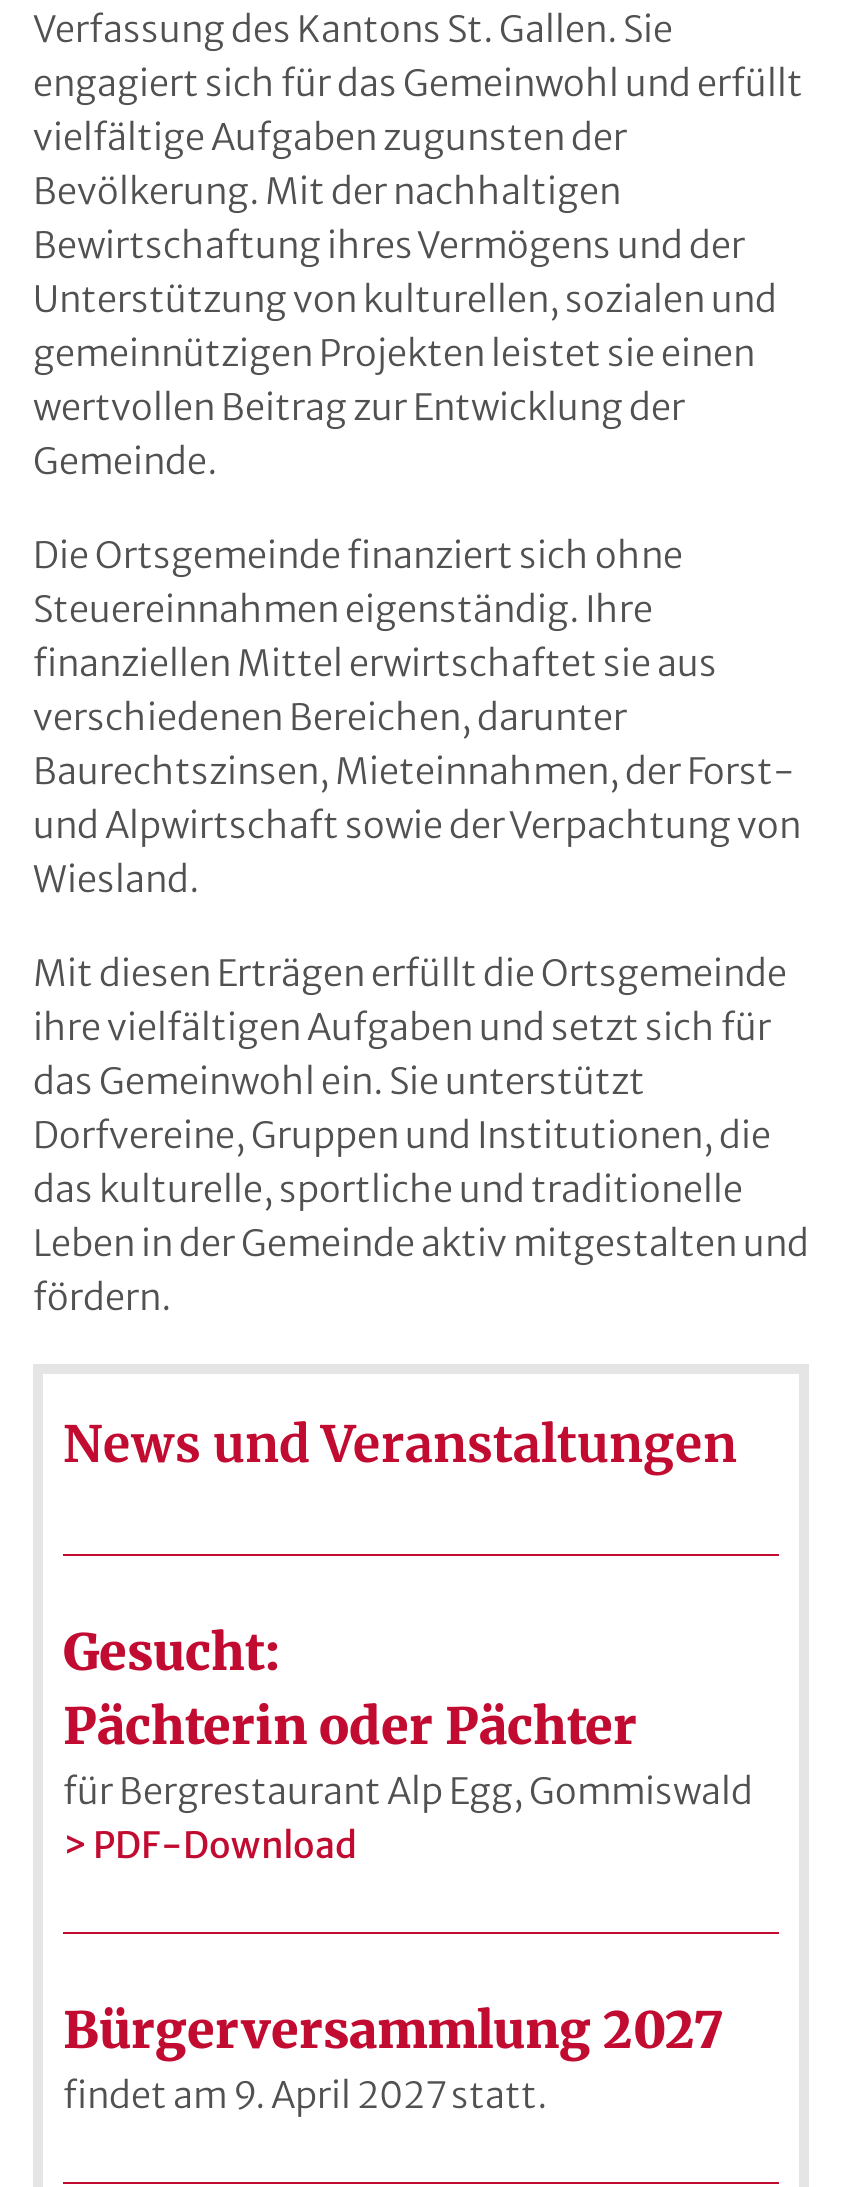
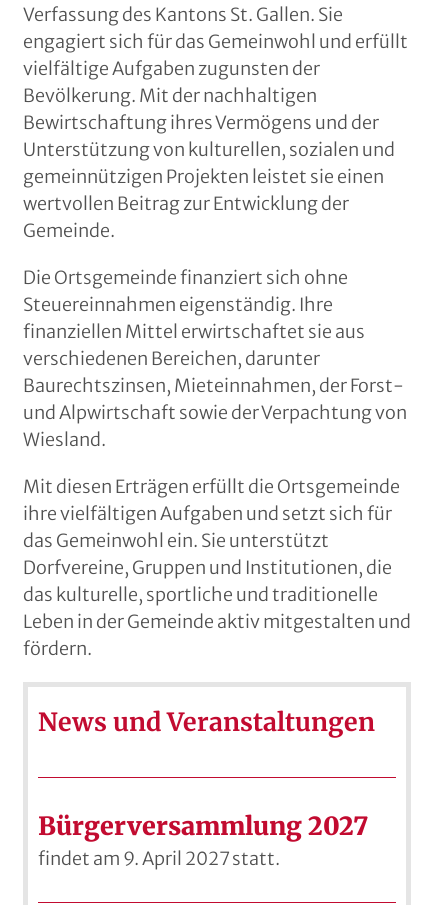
[63,1621,753,1869] Gesucht: | Pächterin oder Pächter | für Bergrestaurant Alp Egg, Gommiswald | > PDF-Download -> none

